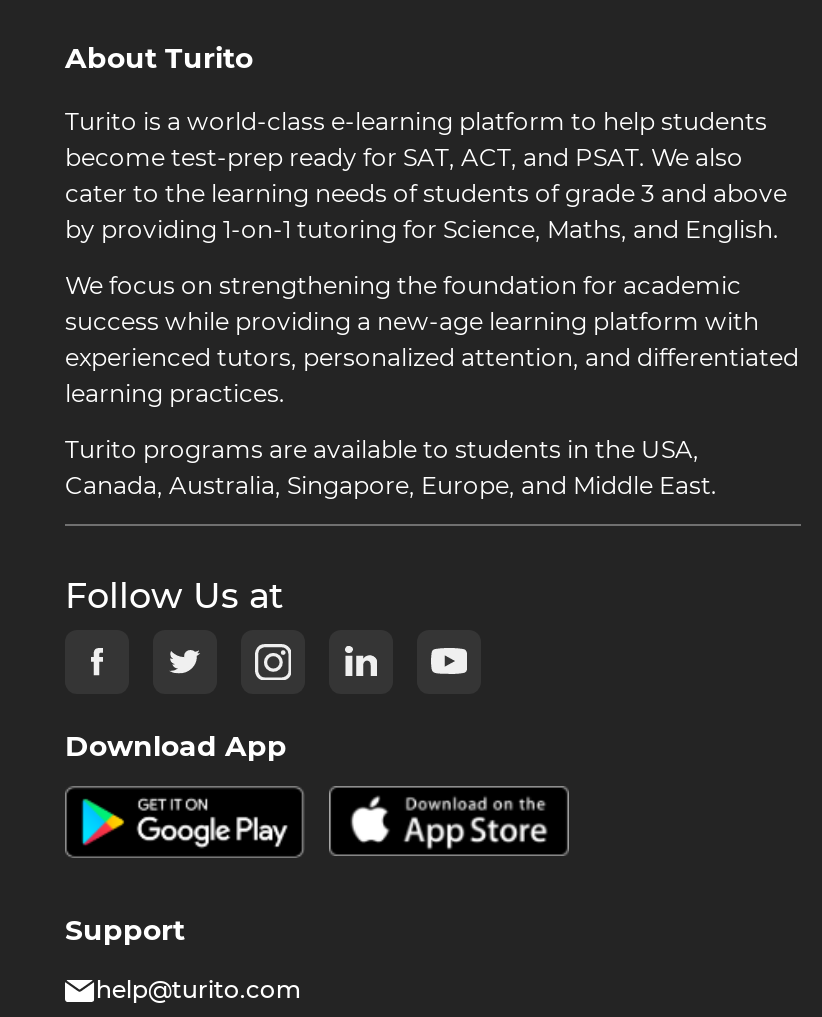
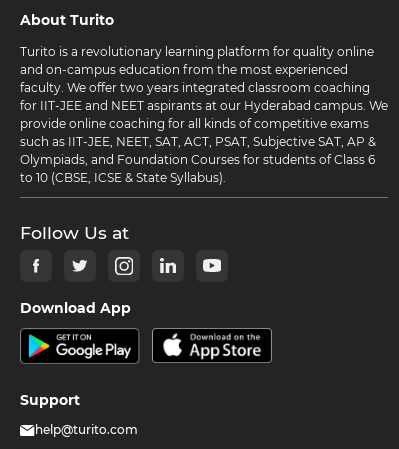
[65,105,799,499] Turito is a world-class e-learning platform to help students | become test-prep ready for SAT, ACT, and PSAT. We also | cater to the learning needs of students of grade 3 and above | by providing 1-on-1 tutoring for Science, Maths, and English. | We focus on strengthening the foundation for academic | success while providing a new-age learning platform with | experienced tutors, personalized attention, and differentiated | learning practices. | Turito programs are available to students in the USA, | Canada, Australia, Singapore, Europe, and Middle East. -> [20,44,388,185] Turito is a revolutionary learning platform for quality online | and on-campus education from the most experienced | faculty. We offer two years integrated classroom coaching | for IIT-JEE and NEET aspirants at our Hyderabad campus. We | provide online coaching for all kinds of competitive exams | such as IIT-JEE, NEET, SAT, ACT, PSAT, Subjective SAT, AP & | Olympiads, and Foundation Courses for students of Class 6 | to 10 (CBSE, ICSE & State Syllabus).

